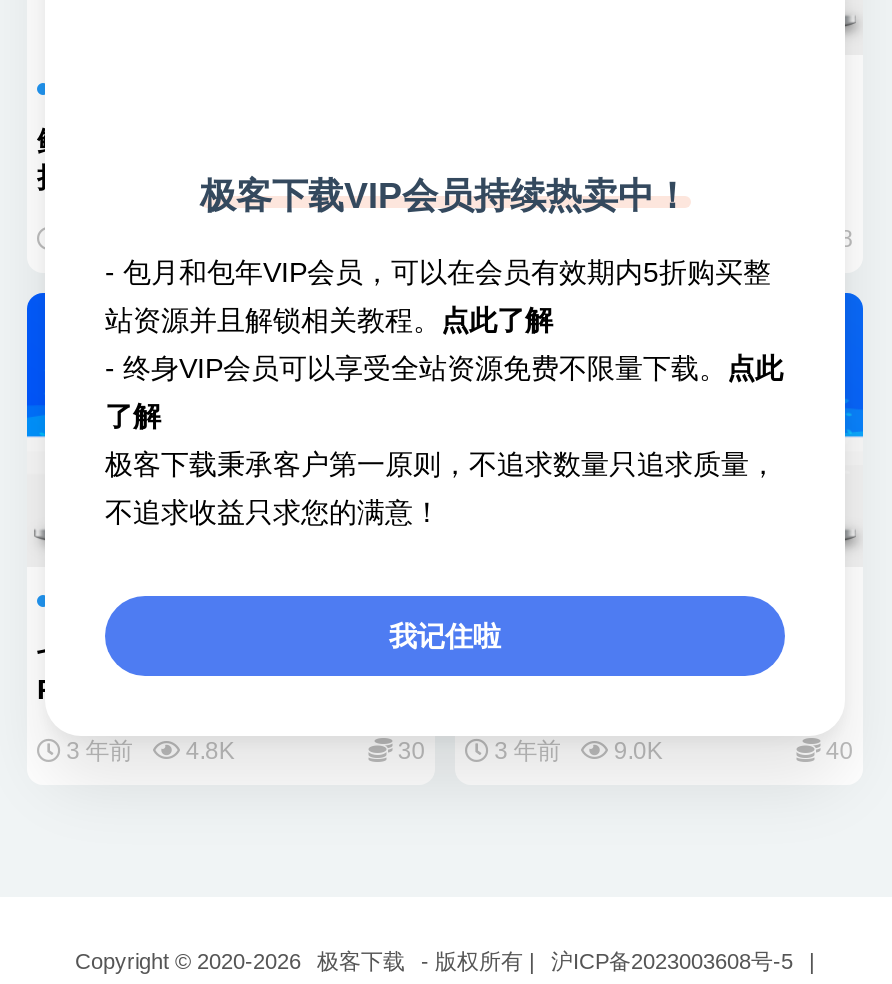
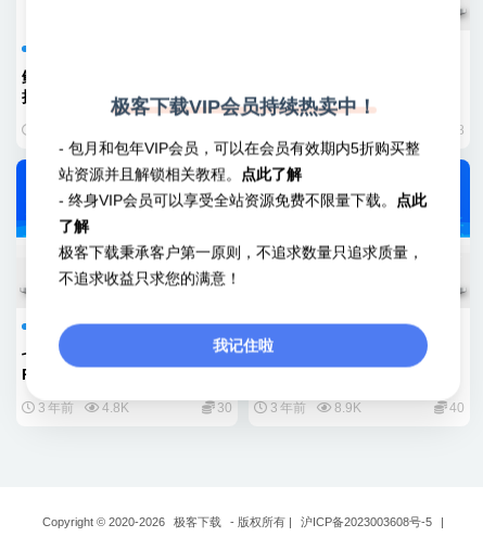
[489,738,662,766] 3 年前 9.0K -> [267,401,361,416] 3 年前 8.9K

